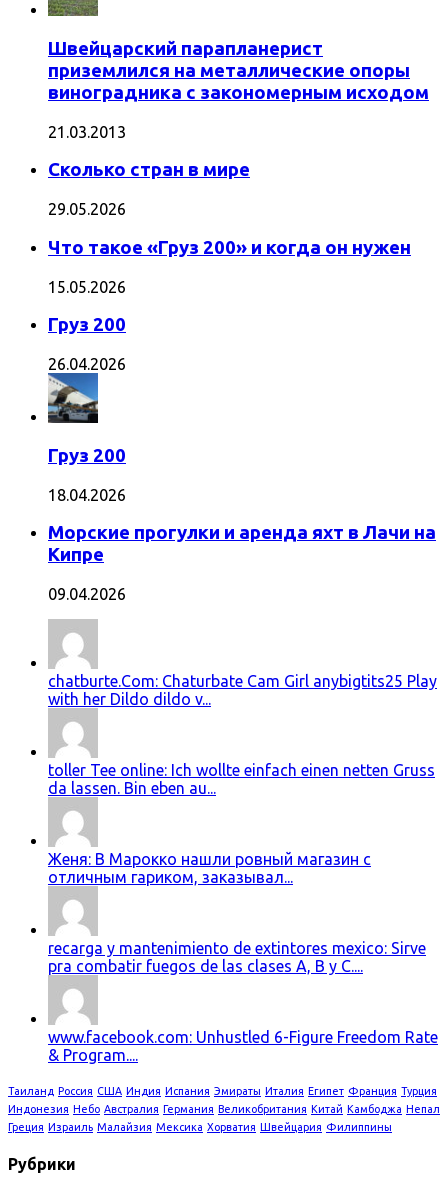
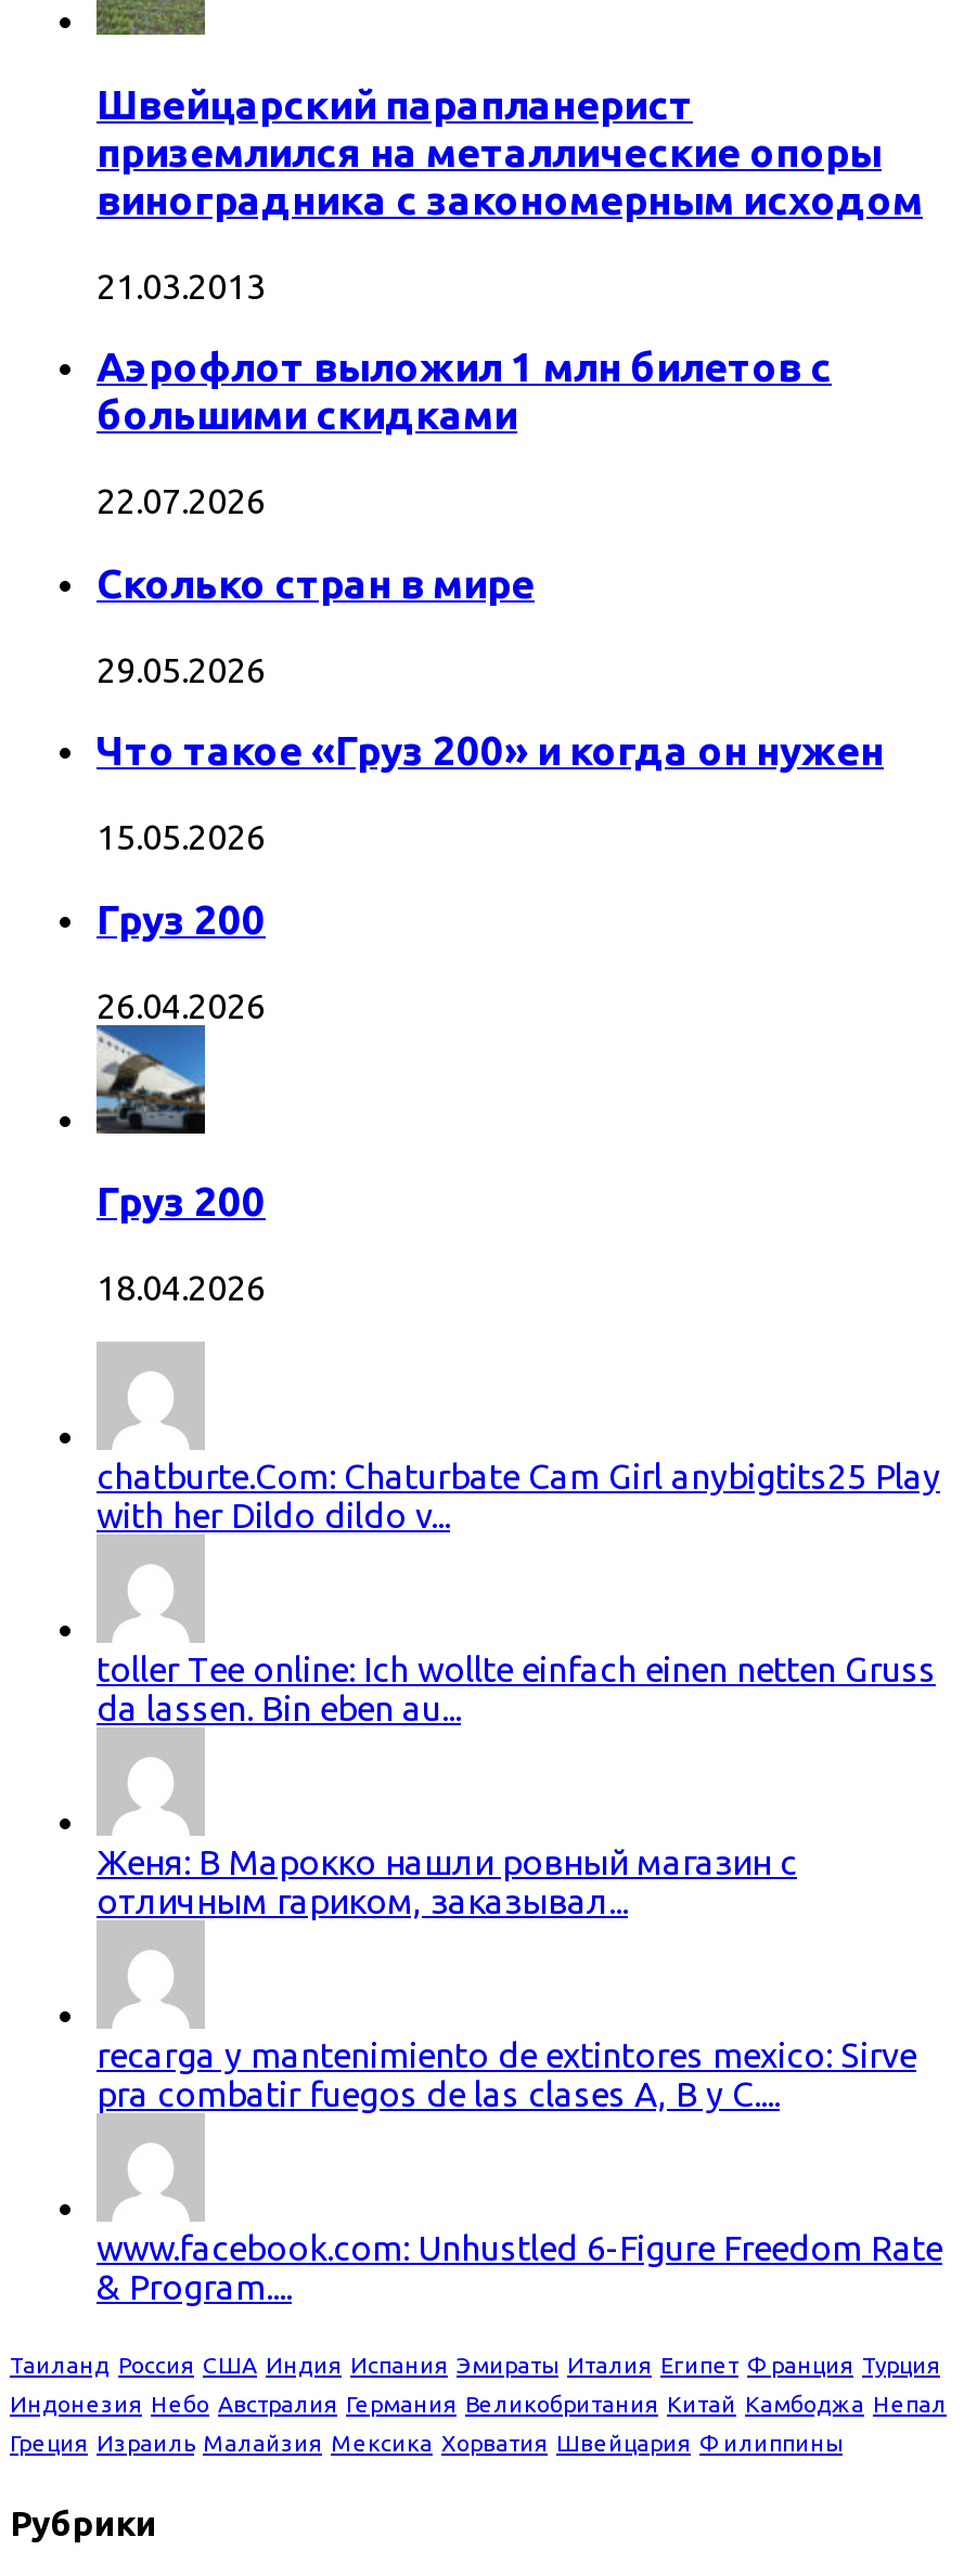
none -> [97,346,832,521] Аэрофлот выложил 1 млн билетов с | большими скидками | 22.07.2026
moved [46,159,411,503] -> [92,561,884,1307]: [image] | Сколько стран в мире | 29.05.2026 | ... | Груз 200 | 18.04.2026
[48,522,436,603] Морские прогулки и аренда яхт в Лачи на | Кипре | 09.04.2026 -> none

